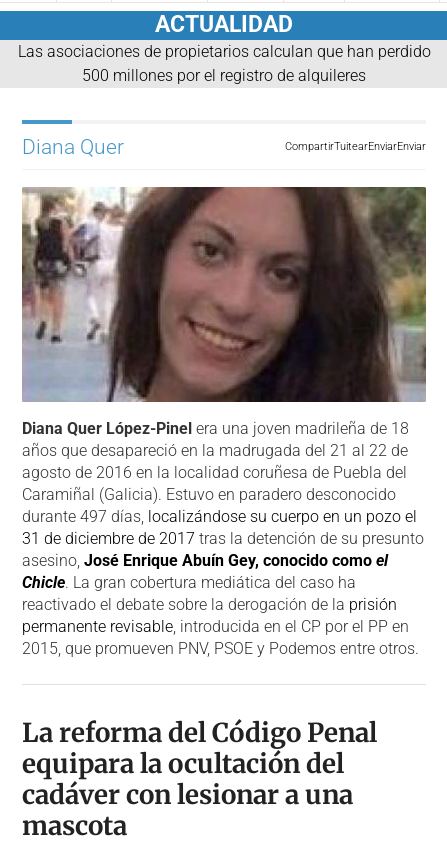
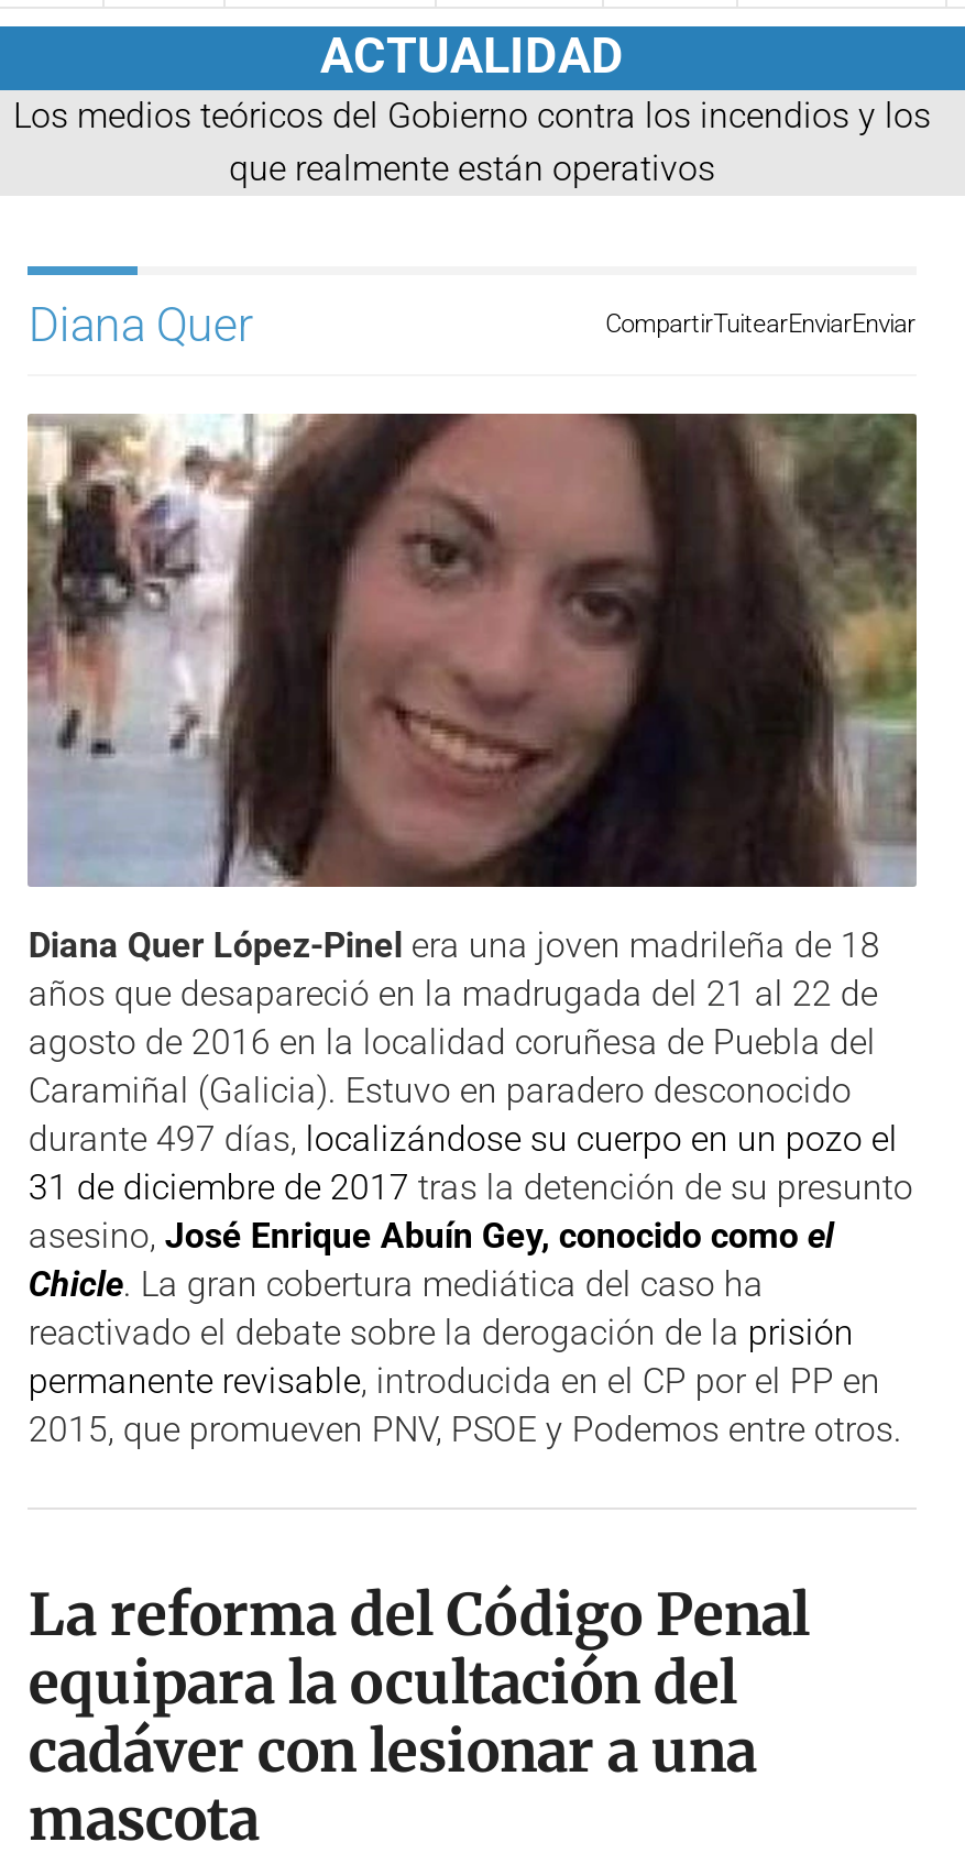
[17,42,430,85] Las asociaciones de propietarios calculan que han perdido | 500 millones por el registro de alquileres -> [13,94,931,188] Los medios teóricos del Gobierno contra los incendios y los | que realmente están operativos

